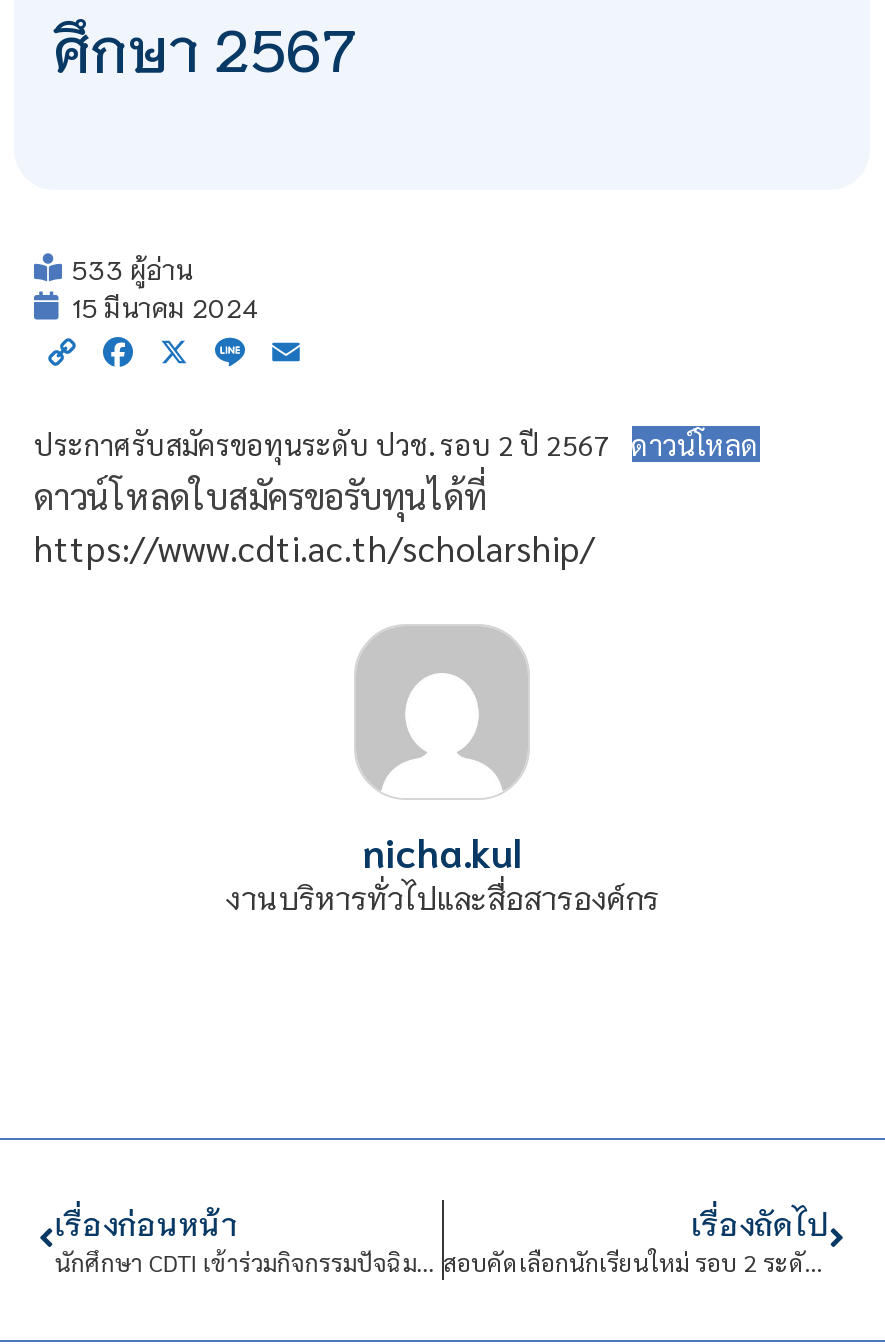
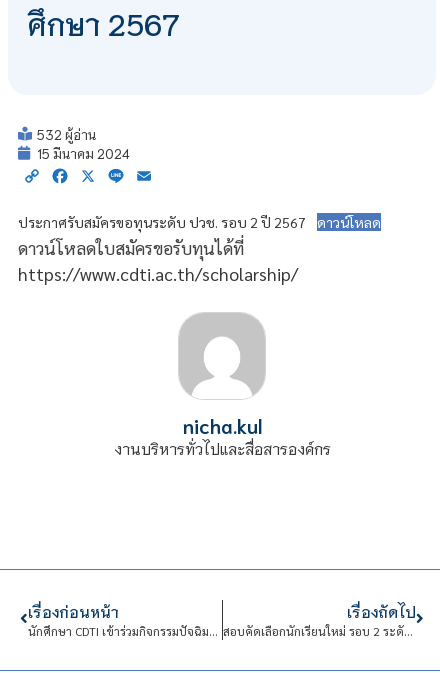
[72,252,192,286] 533 ผู้อ่าน -> [37,126,96,143] 532 ผู้อ่าน

